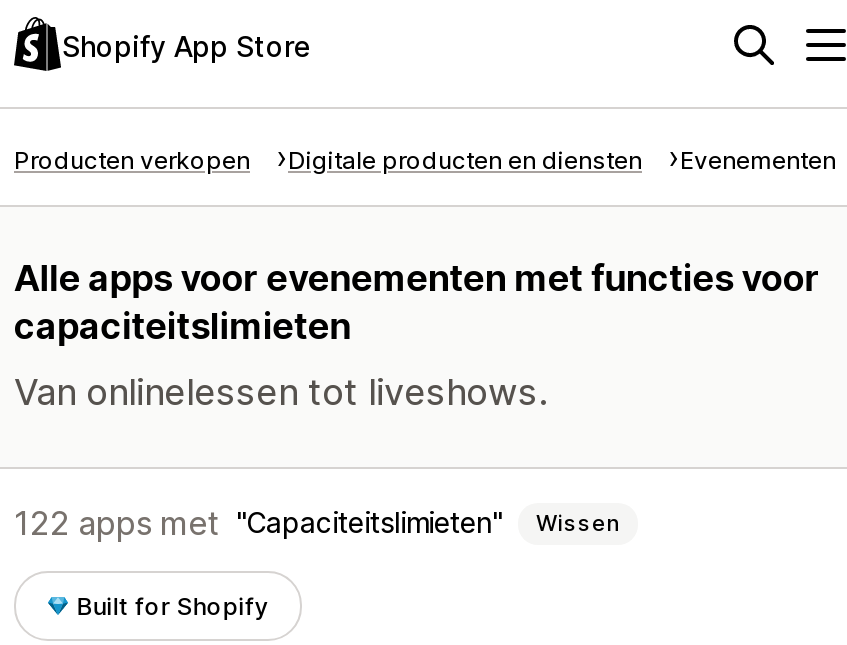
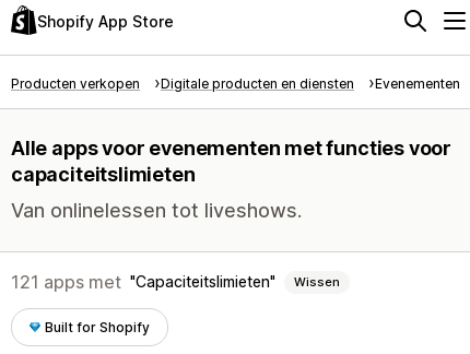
[14,503,620,543] 122 apps met Capaciteitslimieten Wissen -> [11,271,340,293] 121 apps met Capaciteitslimieten Wissen

